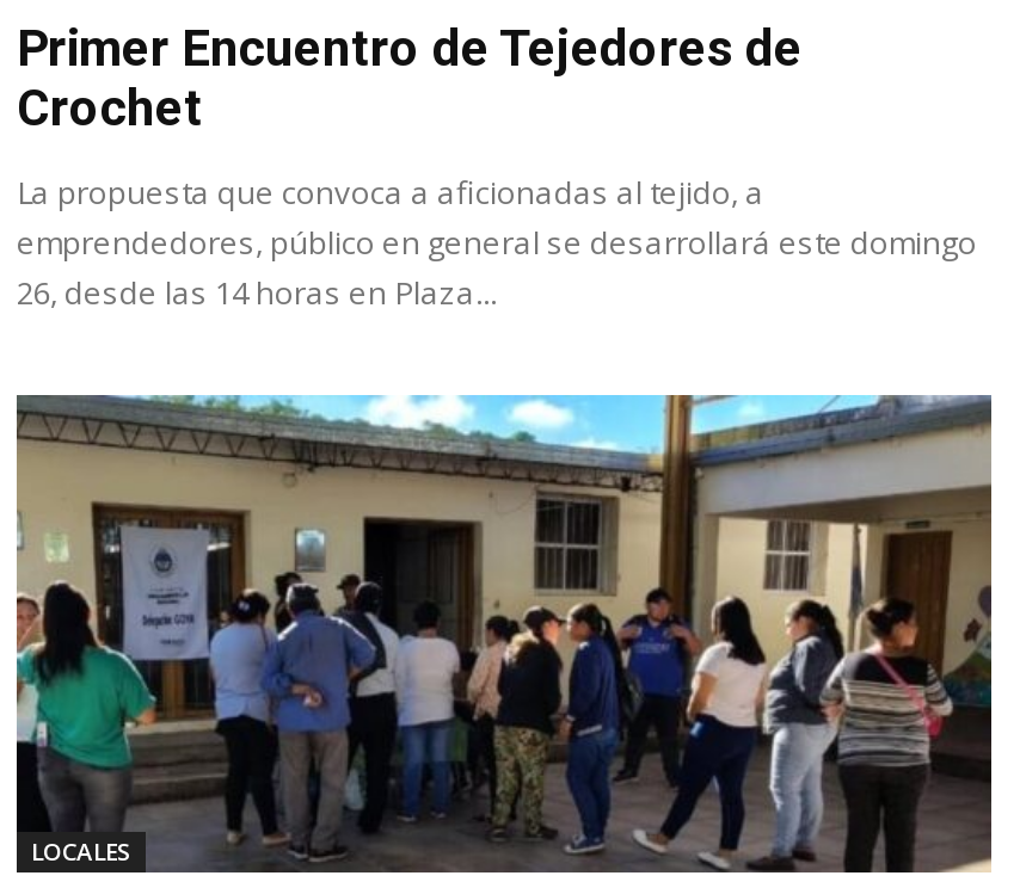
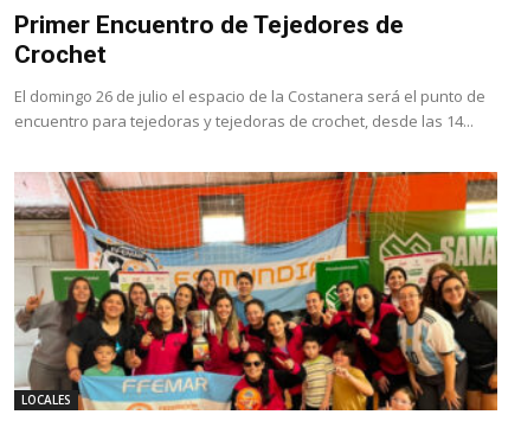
[17,170,977,313] La propuesta que convoca a aficionadas al tejido, a | emprendedores, público en general se desarrollará este domingo | 26, desde las 14 horas en Plaza... -> [14,85,485,131] El domingo 26 de julio el espacio de la Costanera será el punto de | encuentro para tejedoras y tejedoras de crochet, desde las 14...
[14,390,994,875] [image] -> [14,171,499,412] [image]

